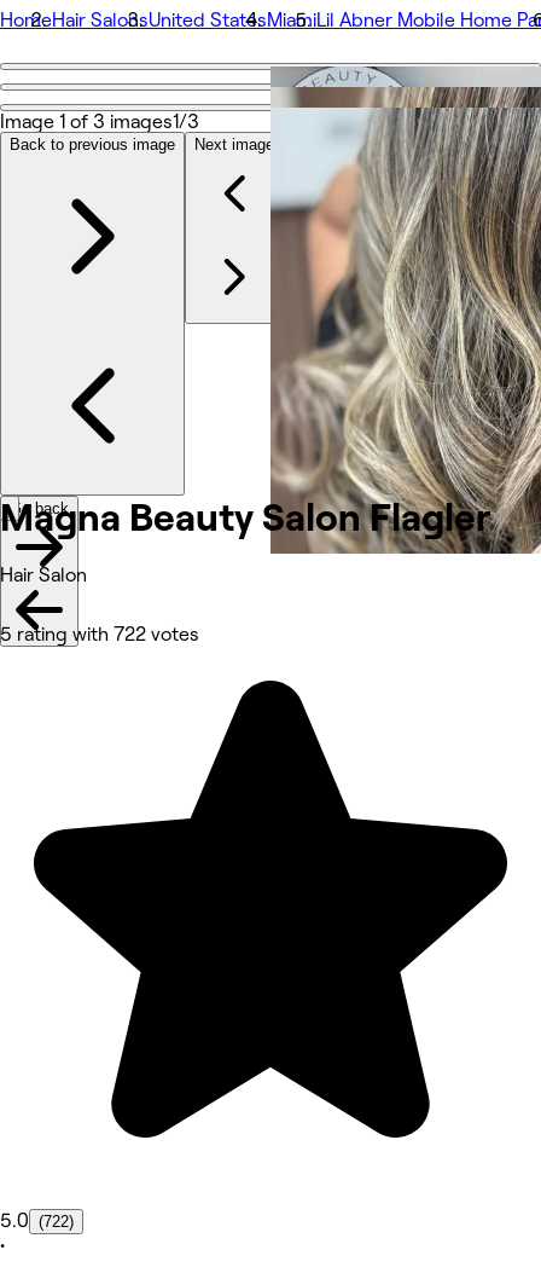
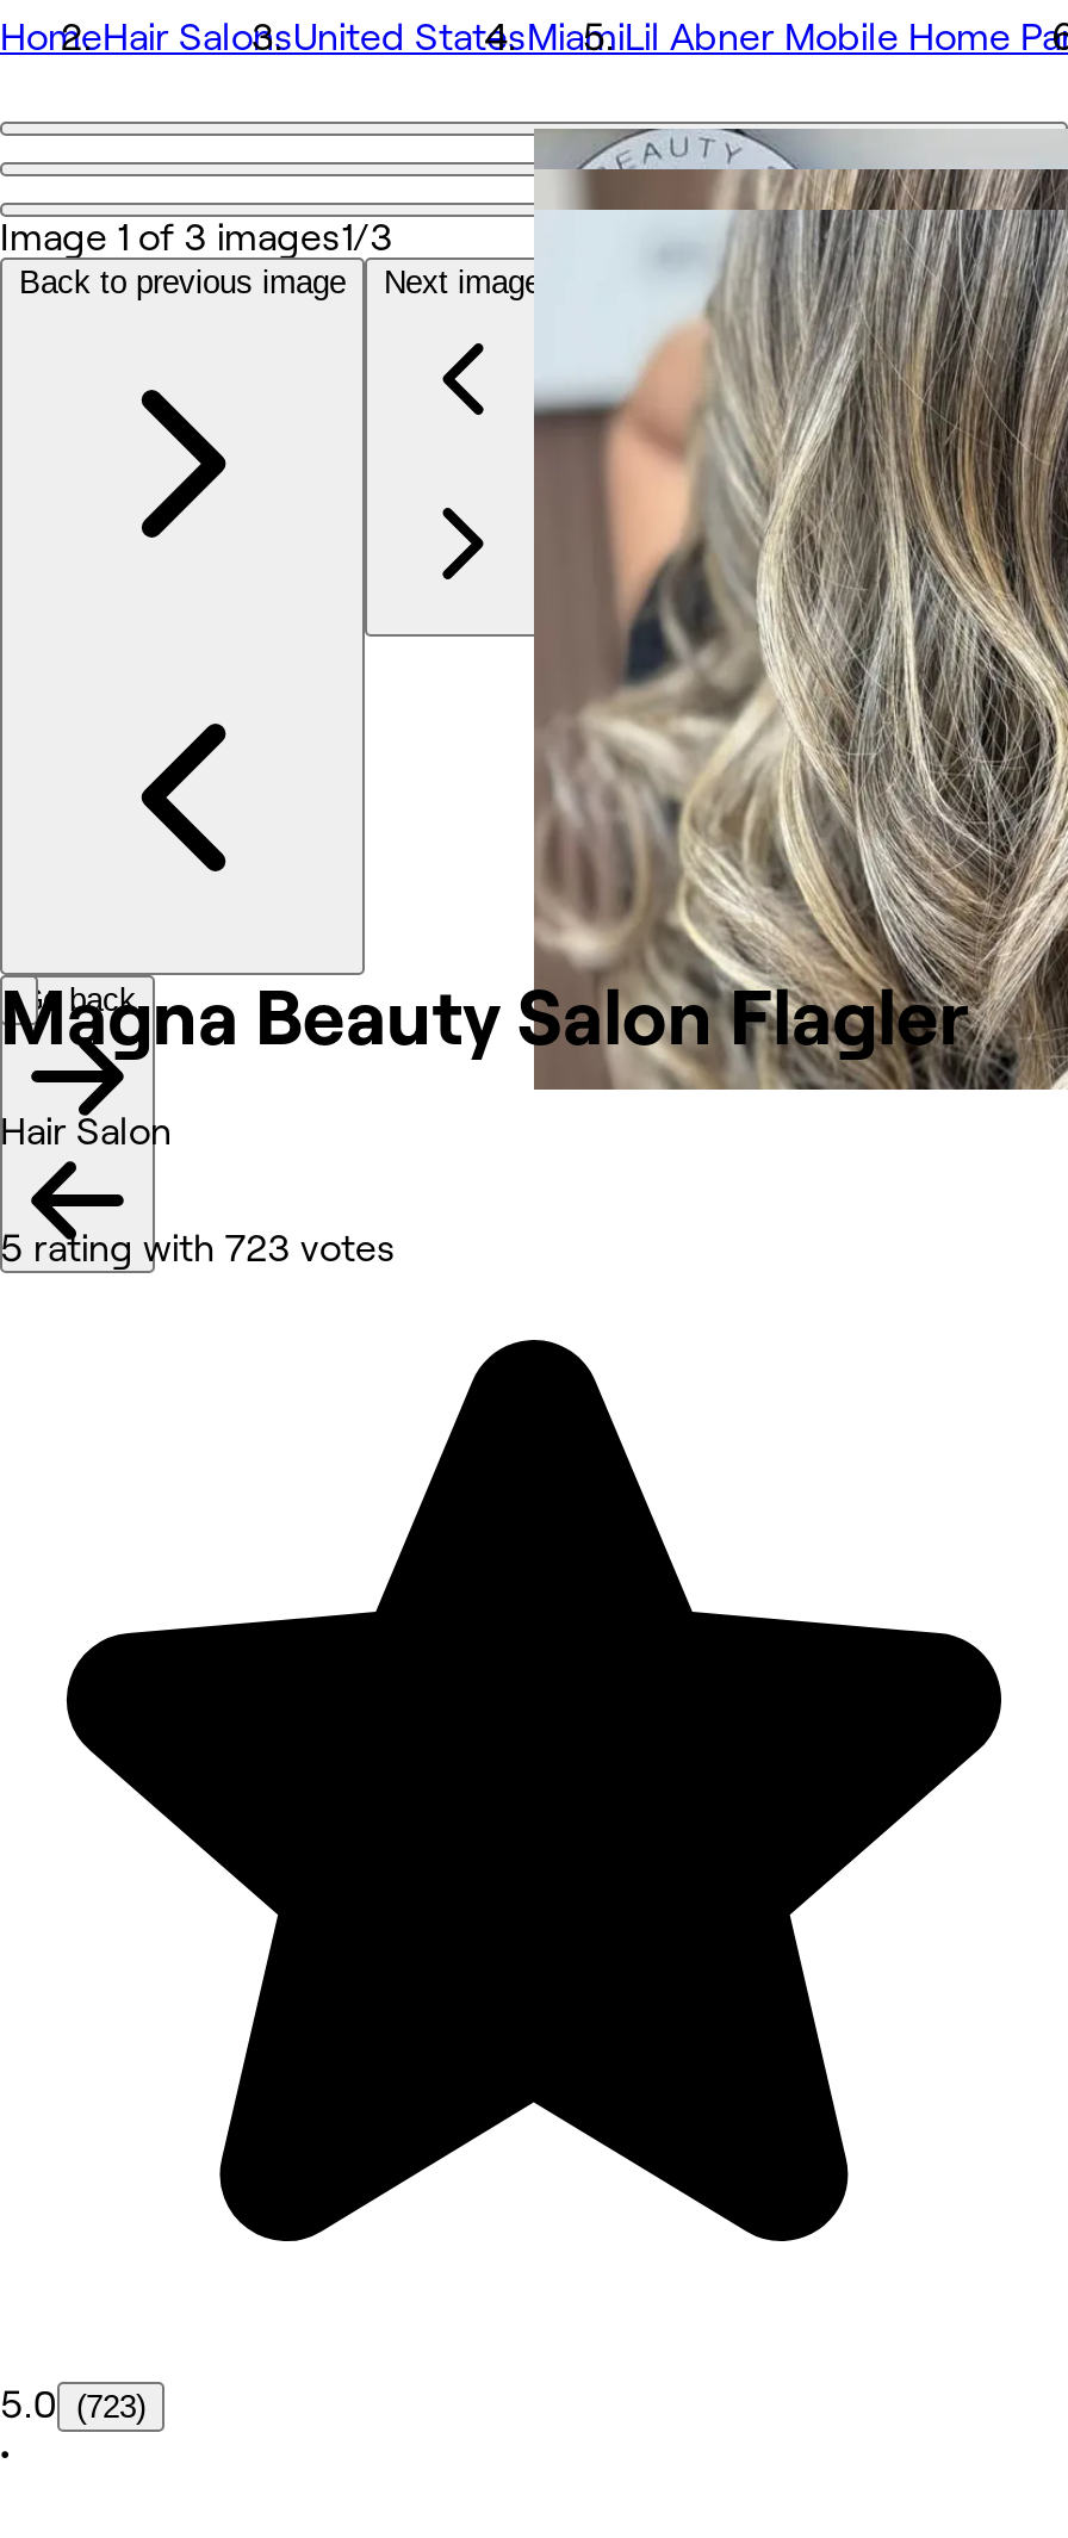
[0,624,199,645] 5 rating with 722 votes -> [0,1229,396,1269] 5 rating with 723 votes
[0,1211,74,1231] 5.0 (722) -> [0,2385,145,2426] 5.0 (723)

